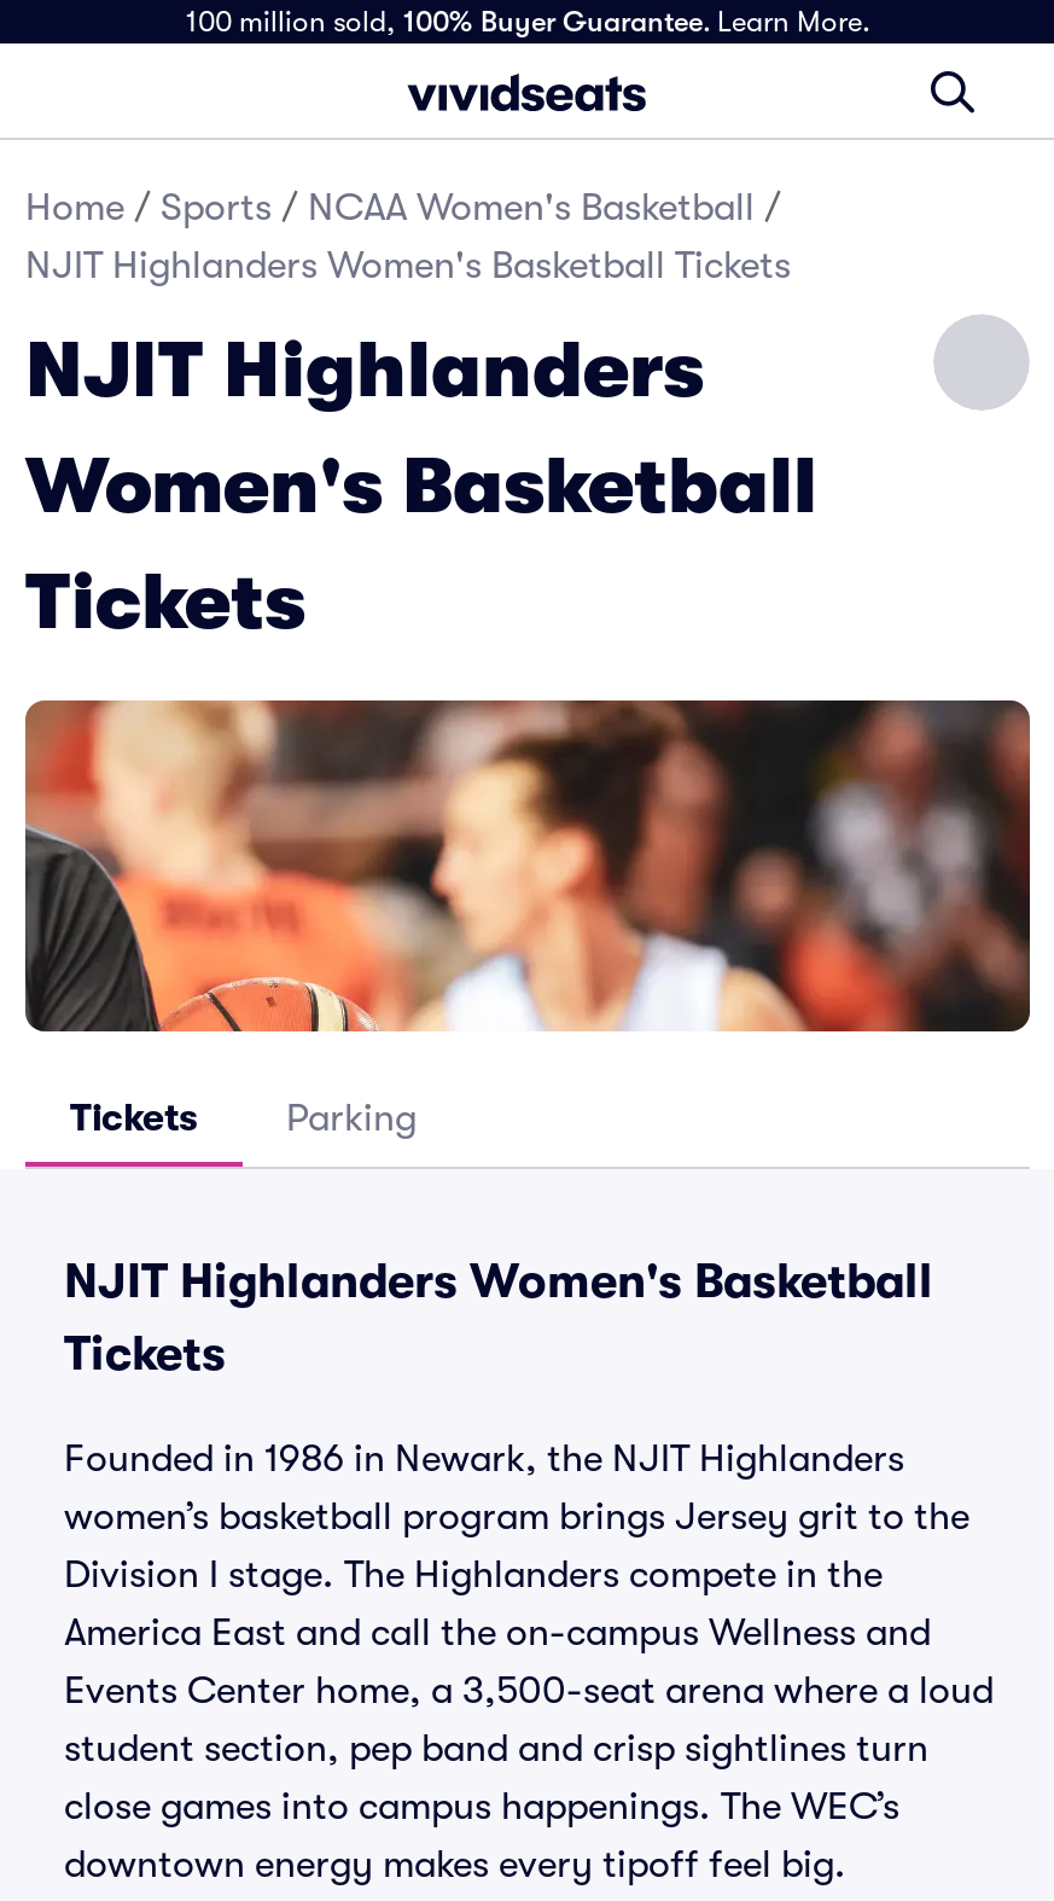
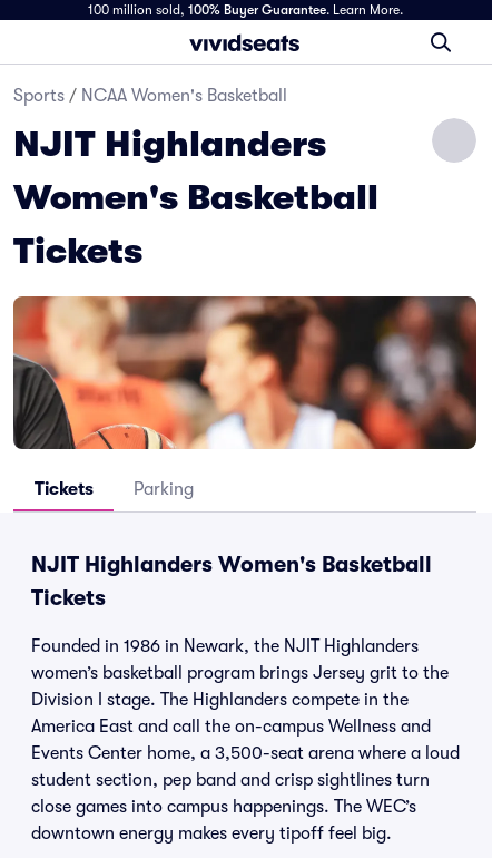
[25,186,791,287] Home / Sports / NCAA Women's Basketball / | NJIT Highlanders Women's Basketball Tickets -> [13,86,287,106] Sports / NCAA Women's Basketball

